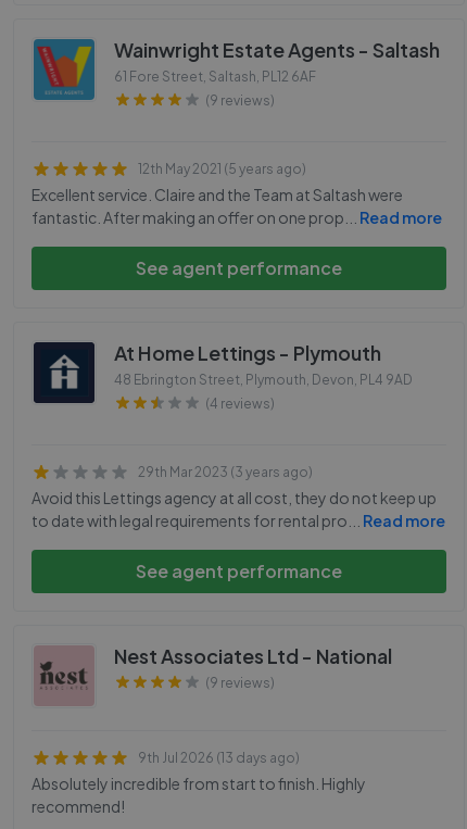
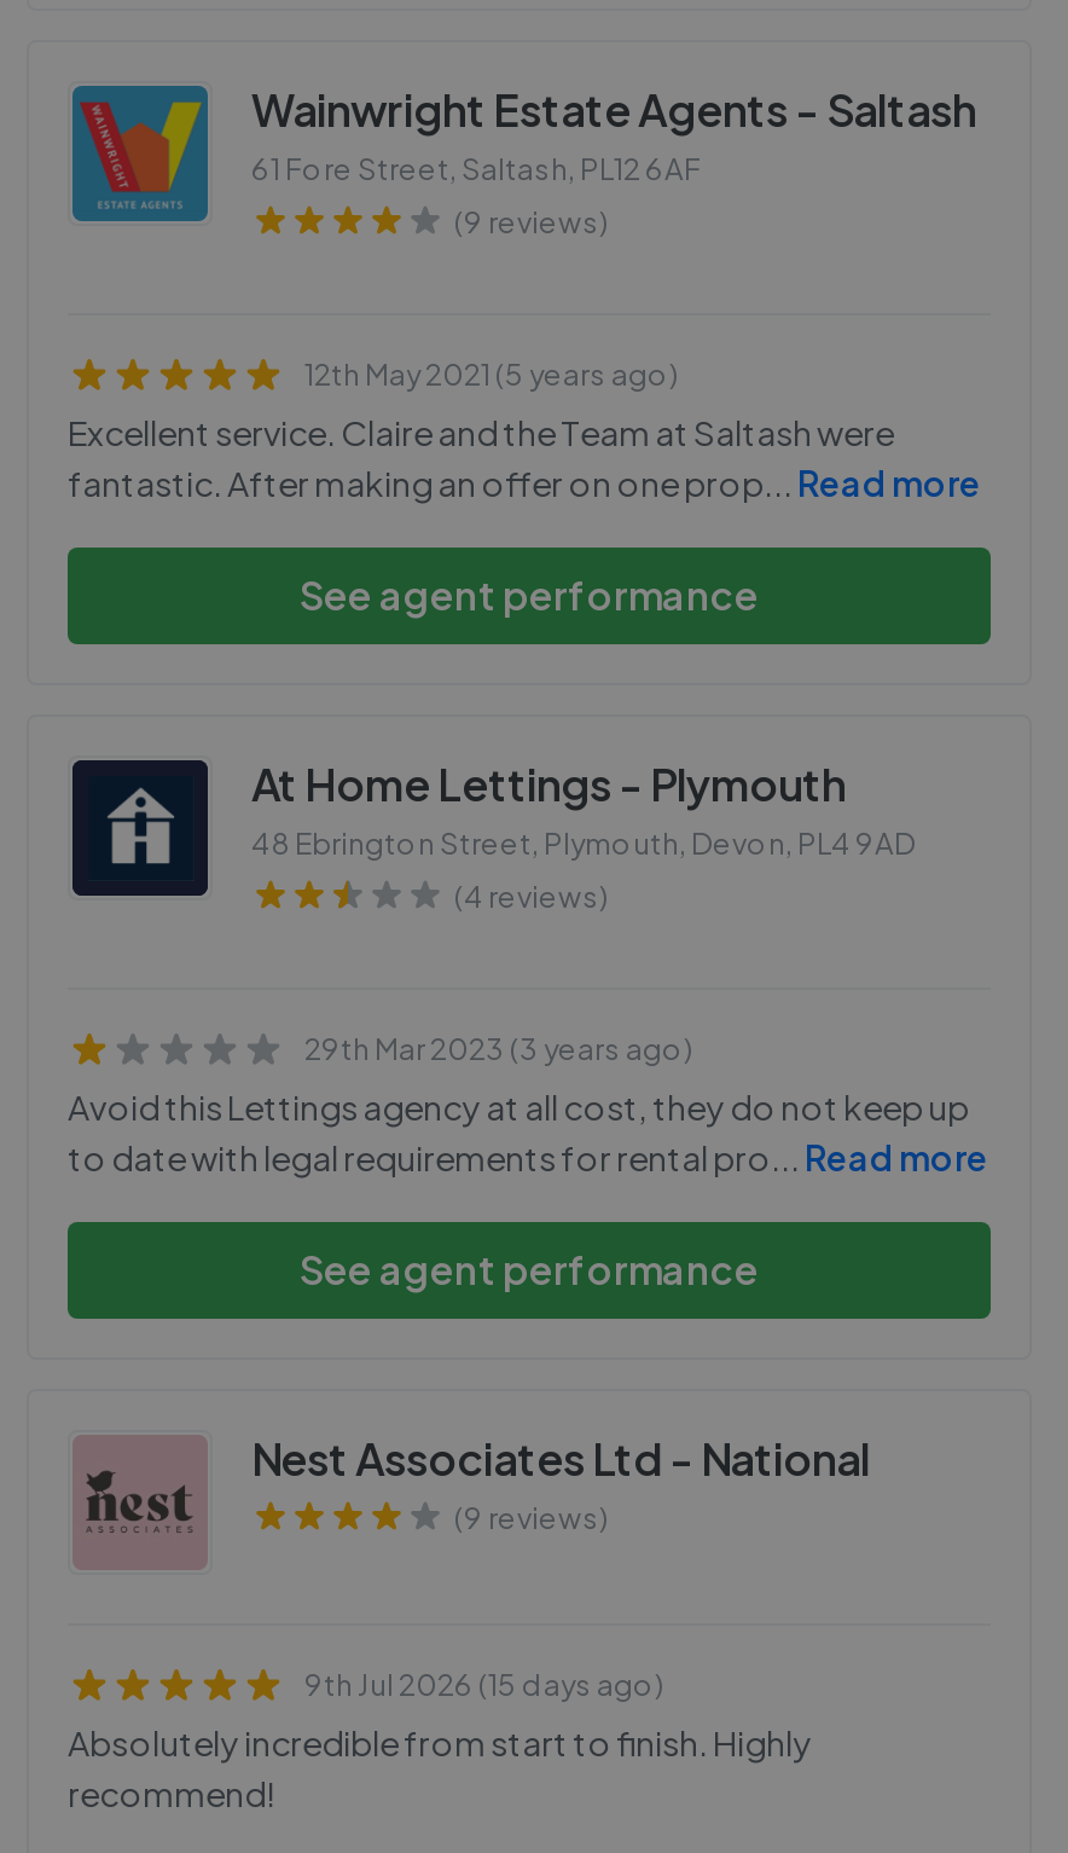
[138,750,300,766] 9th Jul 2026 (13 days ago) -> [304,1667,664,1703] 9th Jul 2026 (15 days ago)

